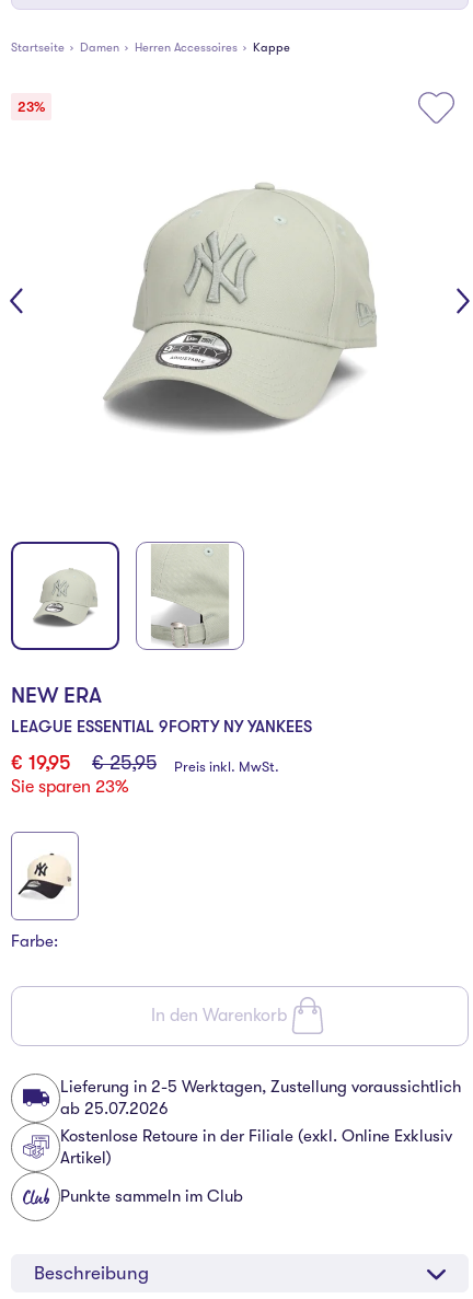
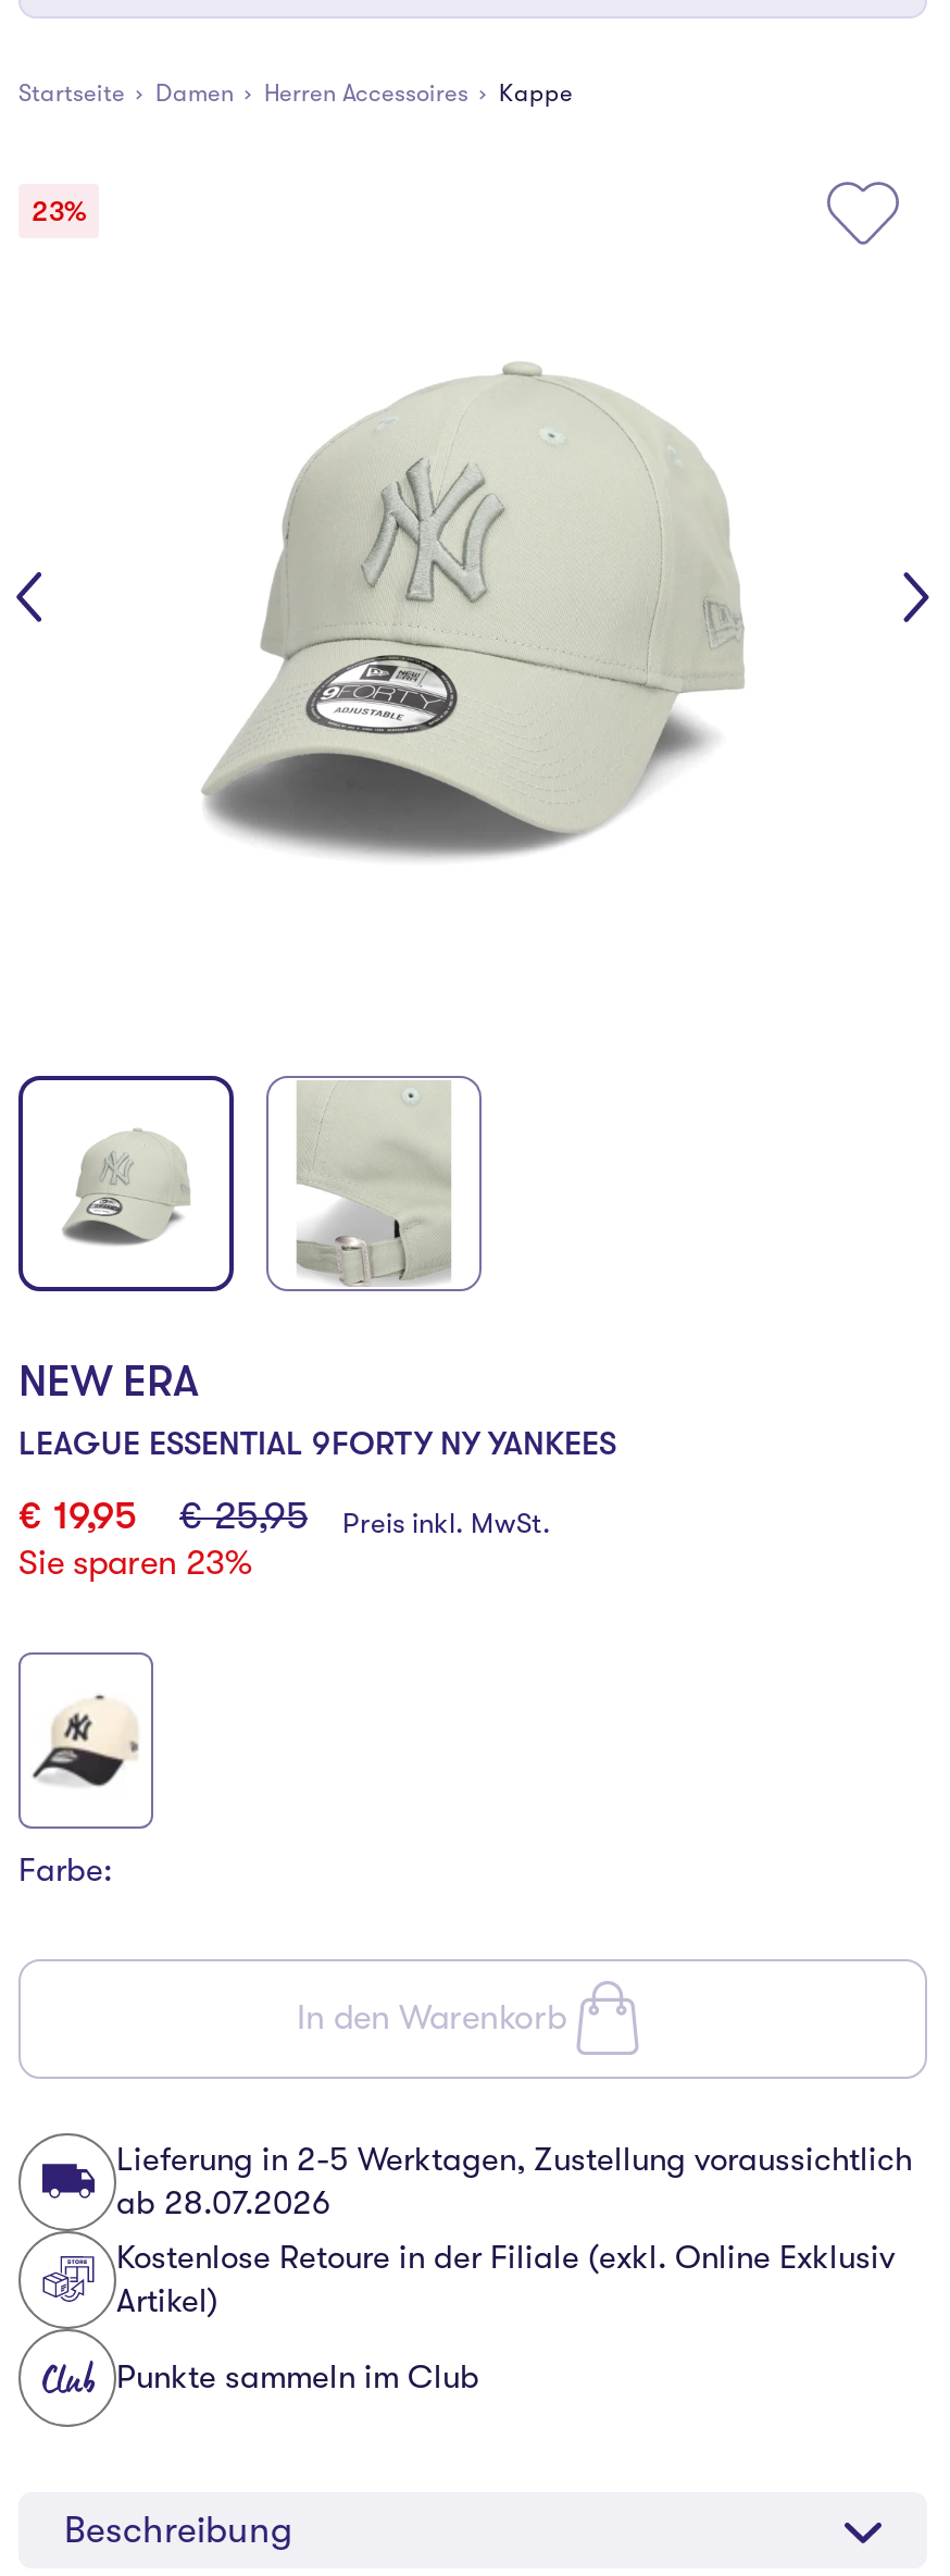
[60,1099,169,1119] ab 25.07.2026 -> [116,2184,332,2224] ab 28.07.2026

